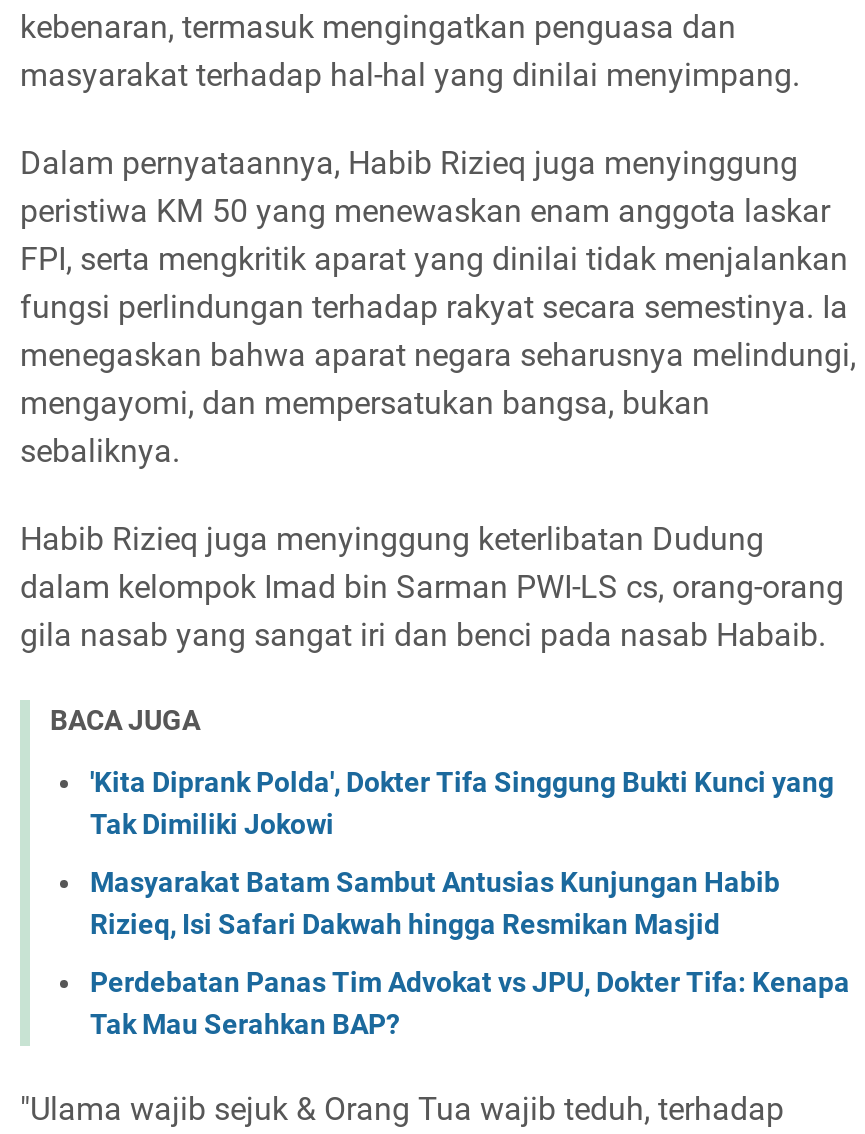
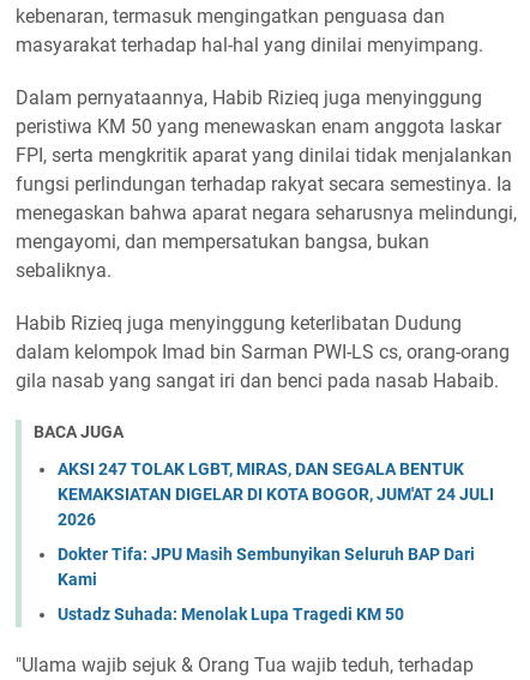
[90,765,834,839] 'Kita Diprank Polda', Dokter Tifa Singgung Bukti Kunci yang | Tak Dimiliki Jokowi -> [58,459,494,528] AKSI 247 TOLAK LGBT, MIRAS, DAN SEGALA BENTUK | KEMAKSIATAN DIGELAR DI KOTA BOGOR, JUM'AT 24 JULI | 2026
[90,865,780,939] Masyarakat Batam Sambut Antusias Kunjungan Habib | Rizieq, Isi Safari Dakwah hingga Resmikan Masjid -> [58,544,475,588] Dokter Tifa: JPU Masih Sembunyikan Seluruh BAP Dari | Kami
[90,965,850,1039] Perdebatan Panas Tim Advokat vs JPU, Dokter Tifa: Kenapa | Tak Mau Serahkan BAP? -> [58,604,404,623] Ustadz Suhada: Menolak Lupa Tragedi KM 50

